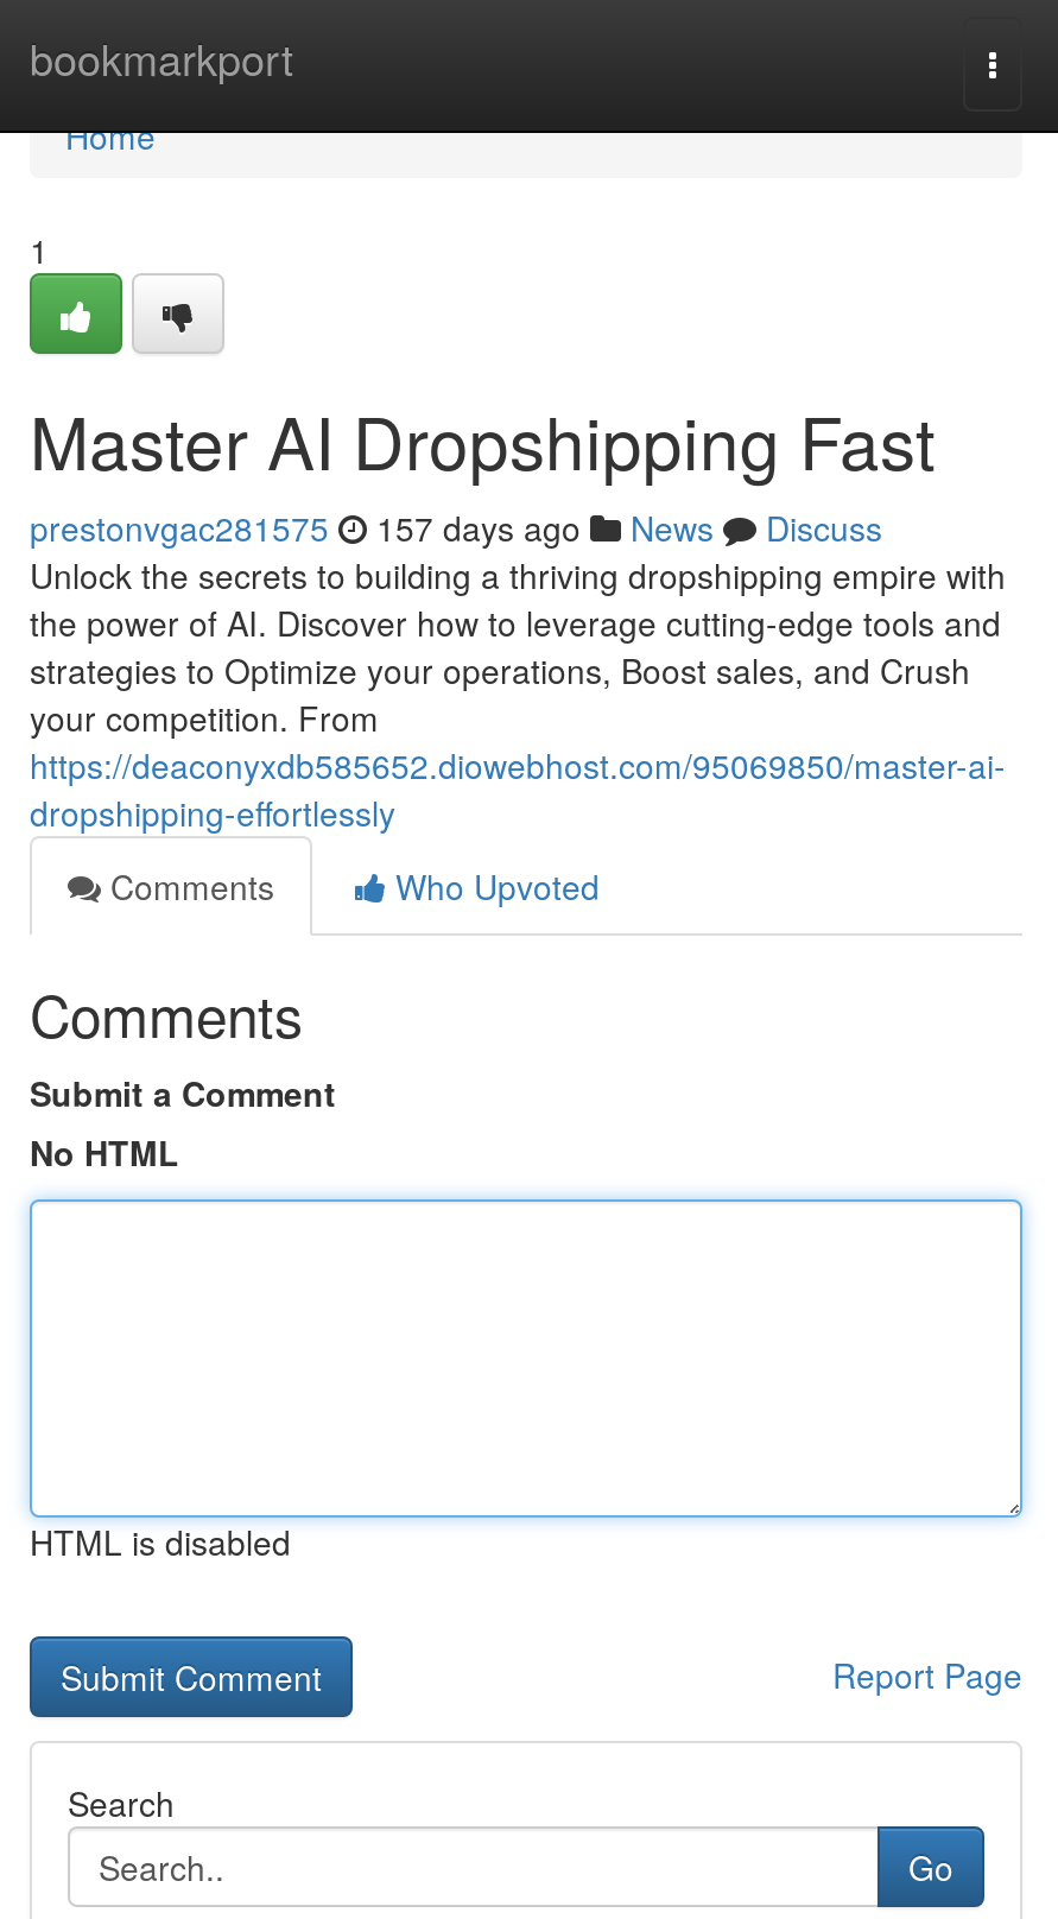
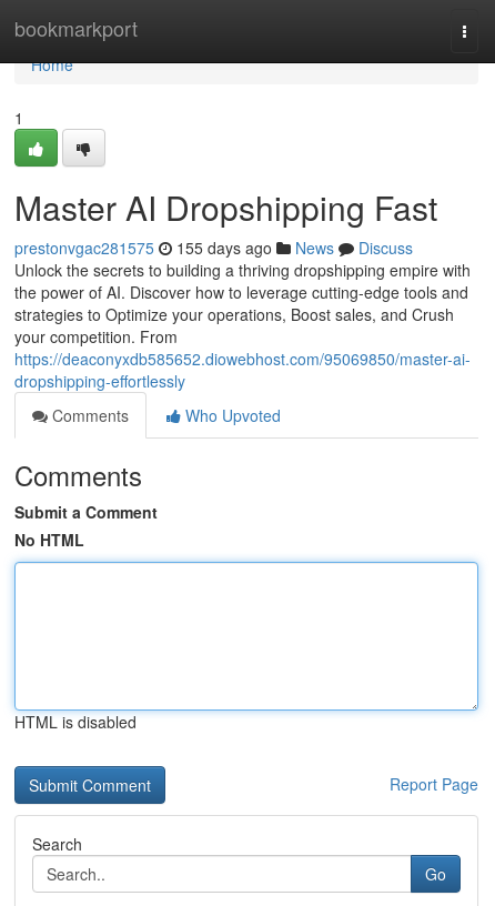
[30,503,882,551] prestonvgac281575 157 days ago News Discuss -> [14,236,413,259] prestonvgac281575 155 days ago News Discuss

